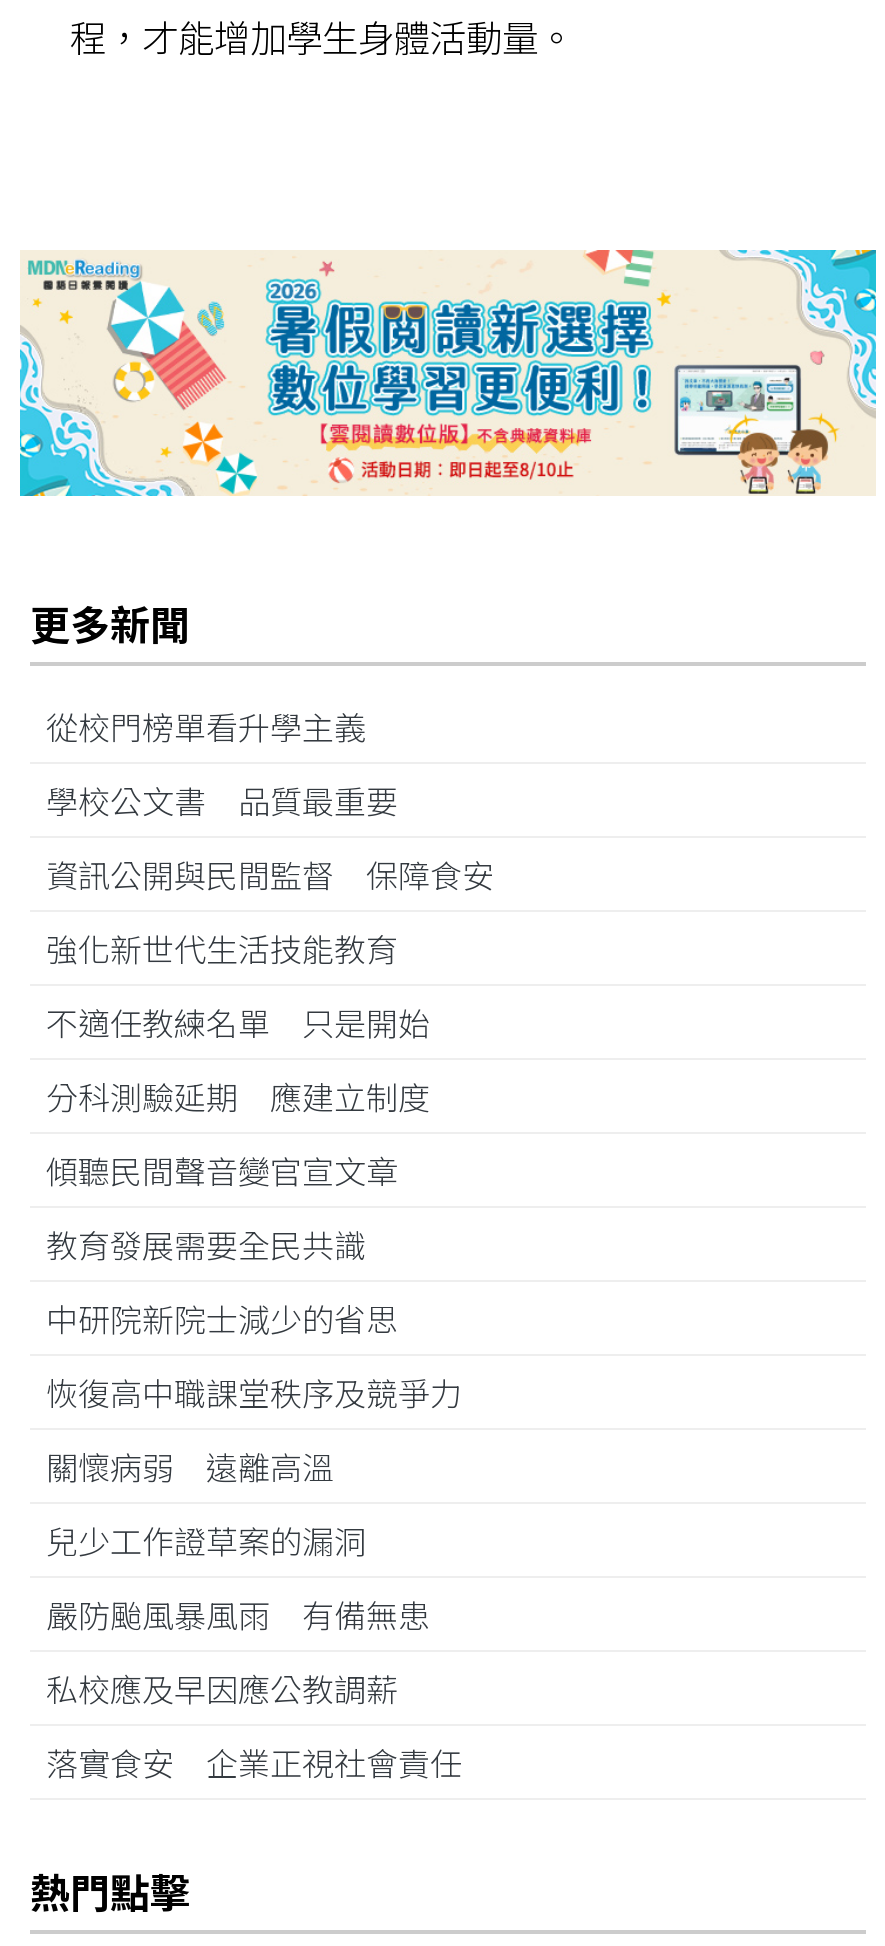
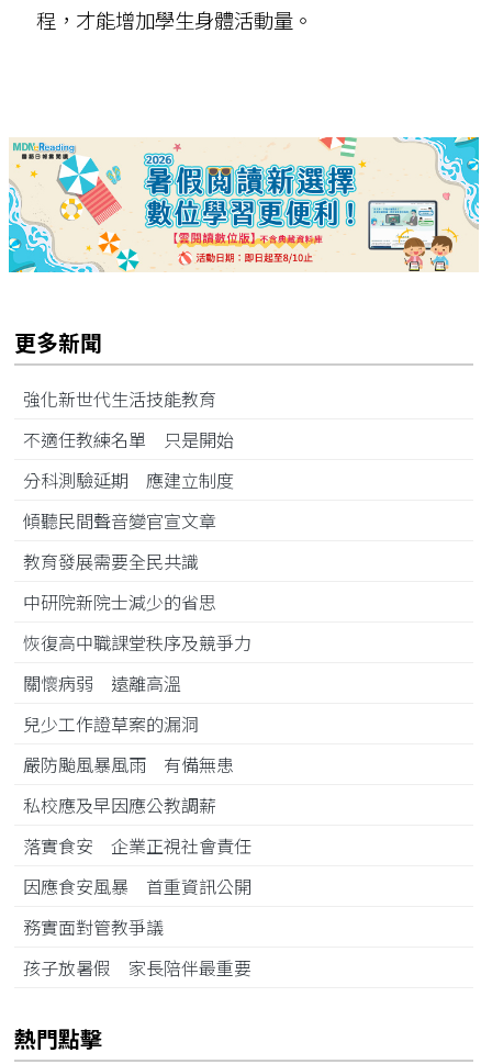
[46,703,526,899] 從校門榜單看升學主義 | 學校公文書 品質最重要 | 資訊公開與民間監督 保障食安 -> none
moved [46,925,494,1787] -> [23,386,269,859]: 強化新世代生活技能教育 | 不適任教練名單 只是開始 | 分科測驗延期 應建立制度 | ... | 私校應及早因應公教調薪 | 落實食安 企業正視社會責任
none -> [23,873,269,981] 因應食安風暴 首重資訊公開 | 務實面對管教爭議 | 孩子放暑假 家長陪伴最重要

